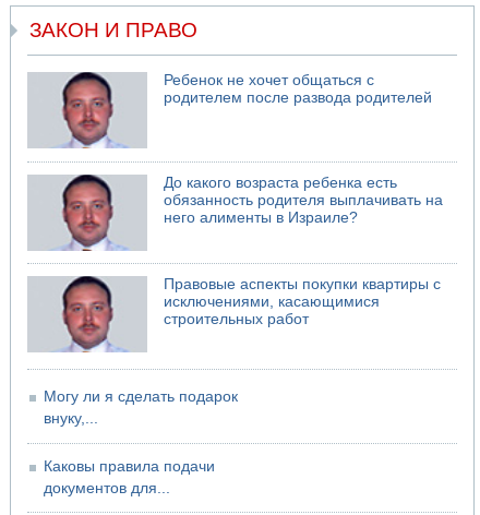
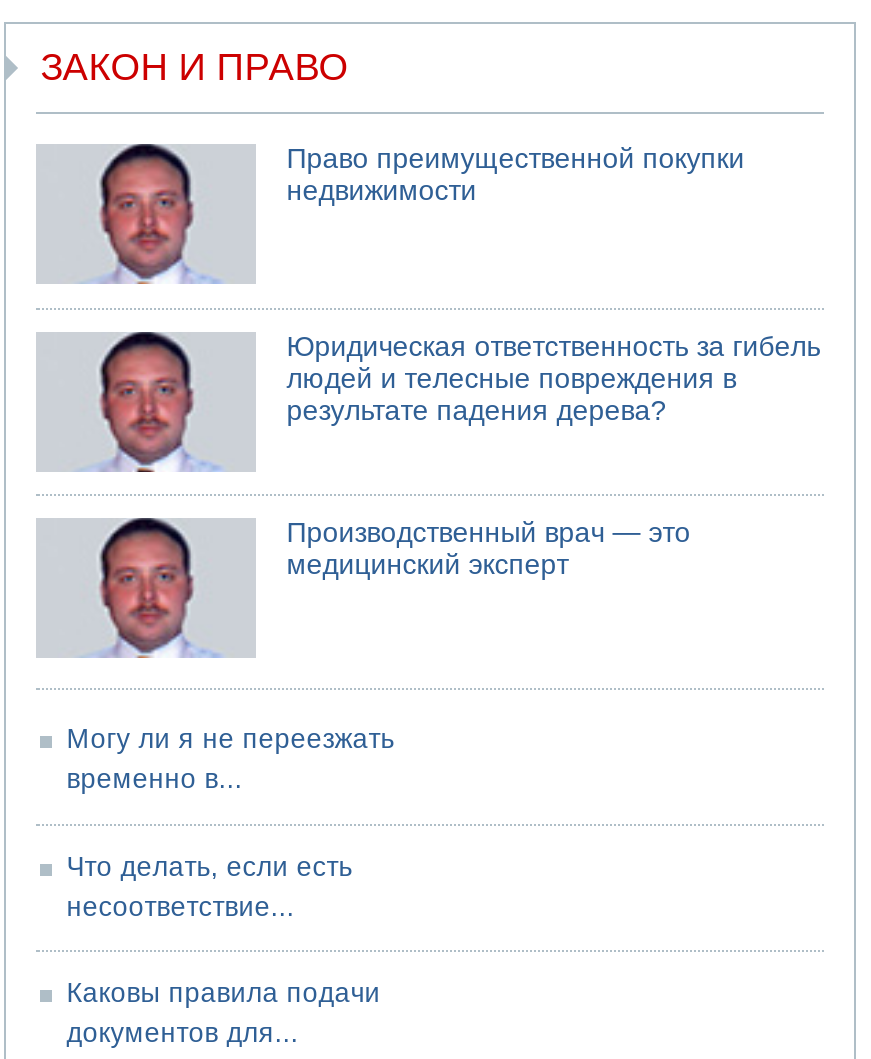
[164,73,432,106] Ребенок не хочет общаться с | родителем после развода родителей -> [286,145,744,207] Право преимущественной покупки | недвижимости
[164,175,443,226] До какого возраста ребенка есть | обязанность родителя выплачивать на | него алименты в Израиле? -> [286,332,820,426] Юридическая ответственность за гибель | людей и телесные повреждения в | результате падения дерева?
[164,277,441,328] Правовые аспекты покупки квартиры с | исключениями, касающимися | строительных работ -> [286,519,690,581] Производственный врач — это | медицинский эксперт
[44,389,238,427] Могу ли я сделать подарок | внуку,... -> [66,725,394,922] Могу ли я не переезжать | временно в... | Что делать, если есть | несоответствие...

